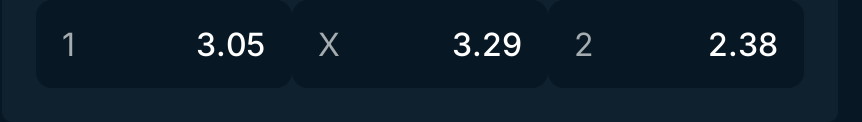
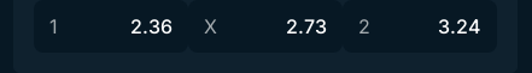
[196,24,340,64] 3.05 X -> [130,14,217,38] 2.36 X
[452,24,594,64] 3.29 2 -> [286,14,370,38] 2.73 2
[708,24,778,64] 2.38 -> [438,14,481,38] 3.24

